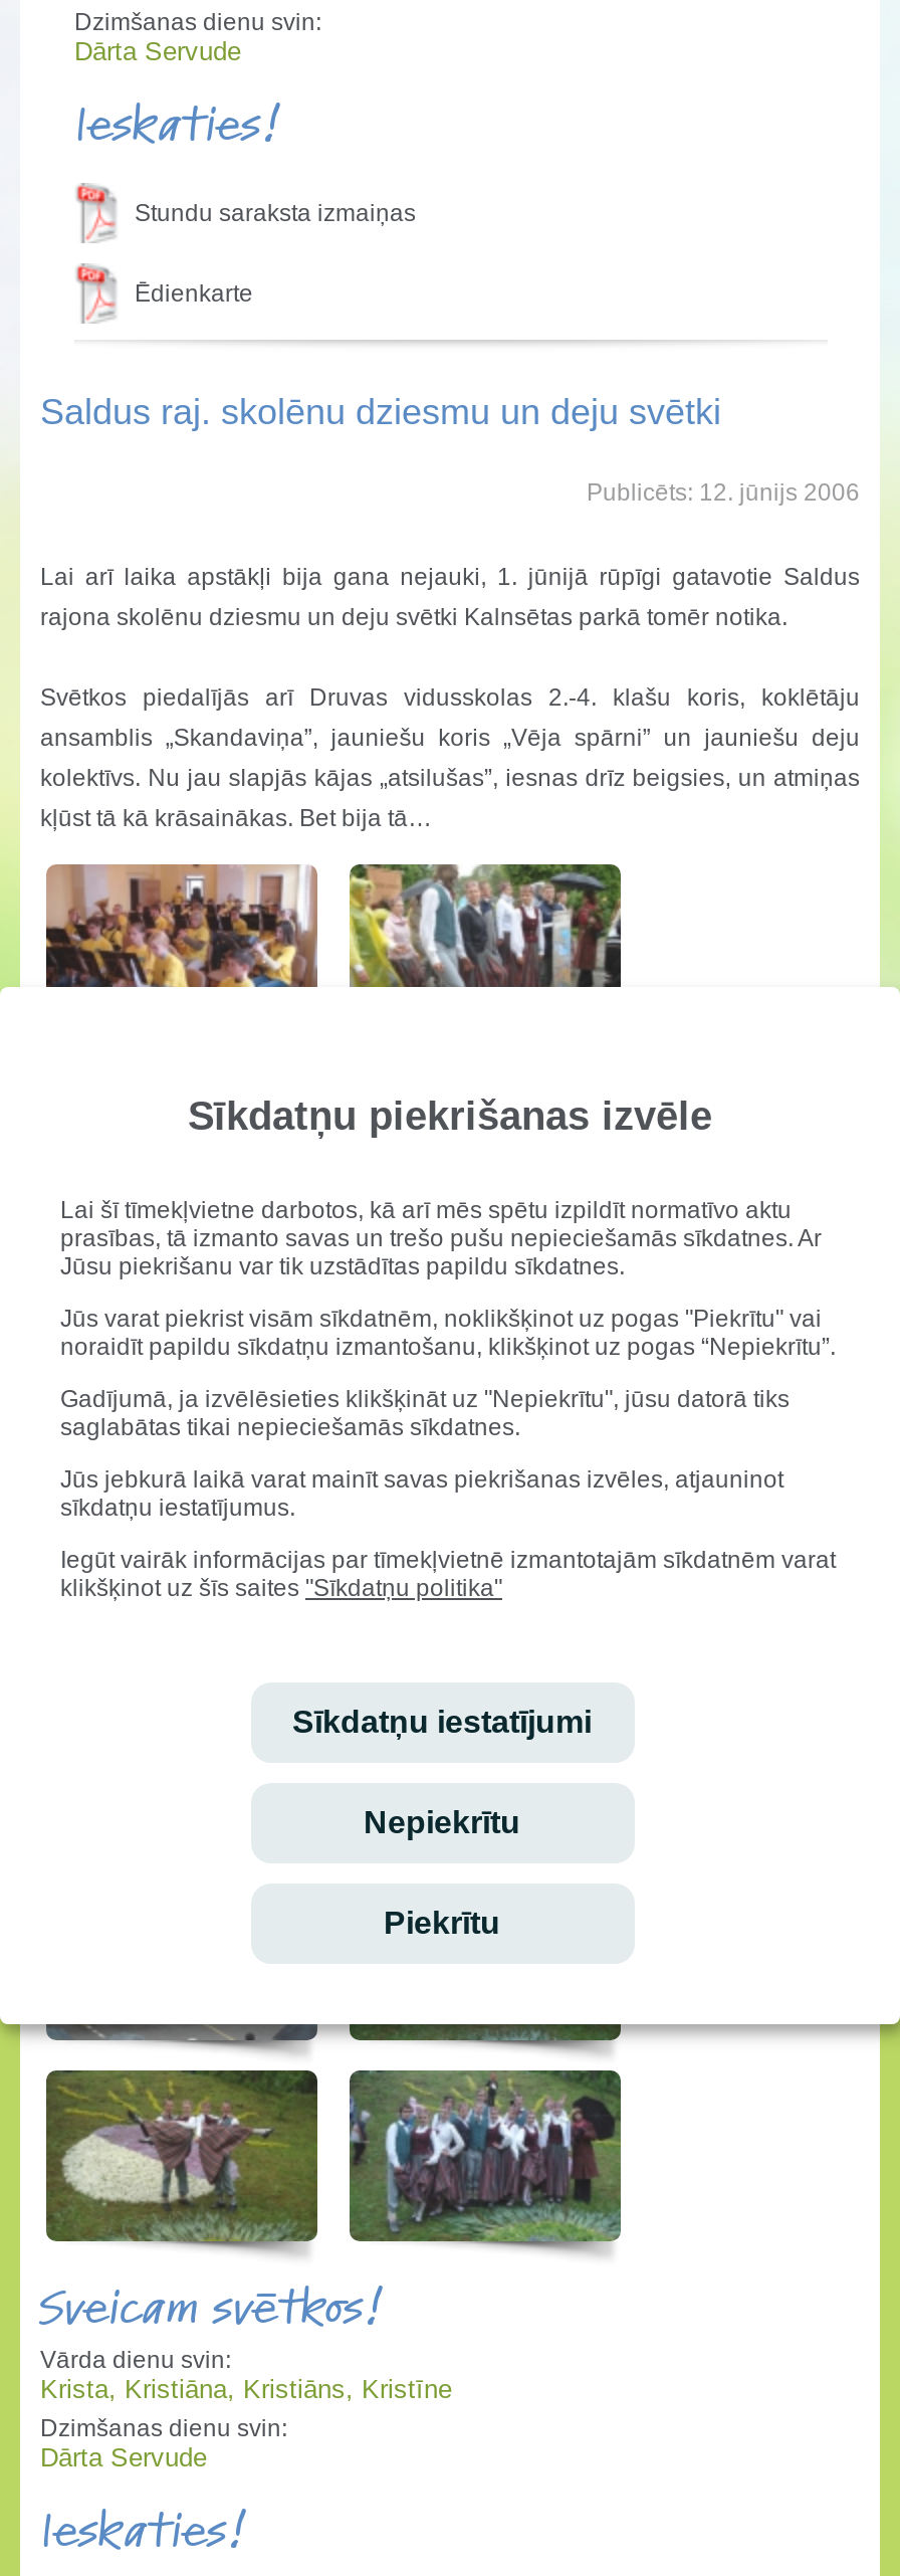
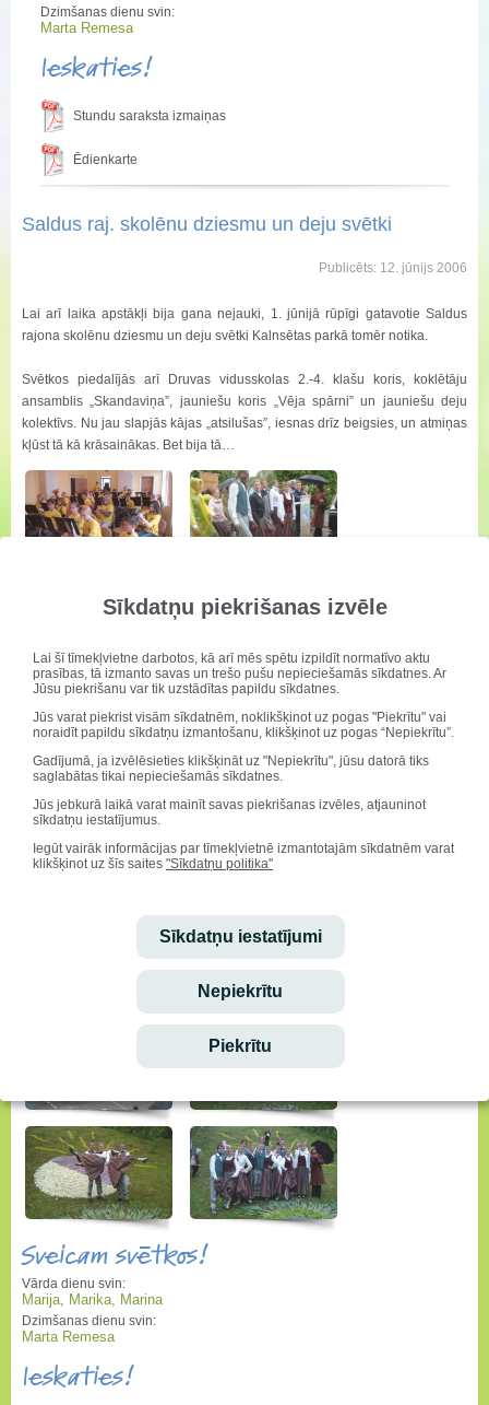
[74,36,241,66] Dārta Servude -> [40,20,133,36] Marta Remesa
[40,2374,452,2404] Krista, Kristiāna, Kristiāns, Kristīne -> [22,1291,163,1308] Marija, Marika, Marina
[40,2442,207,2472] Dārta Servude -> [22,1328,115,1345] Marta Remesa

